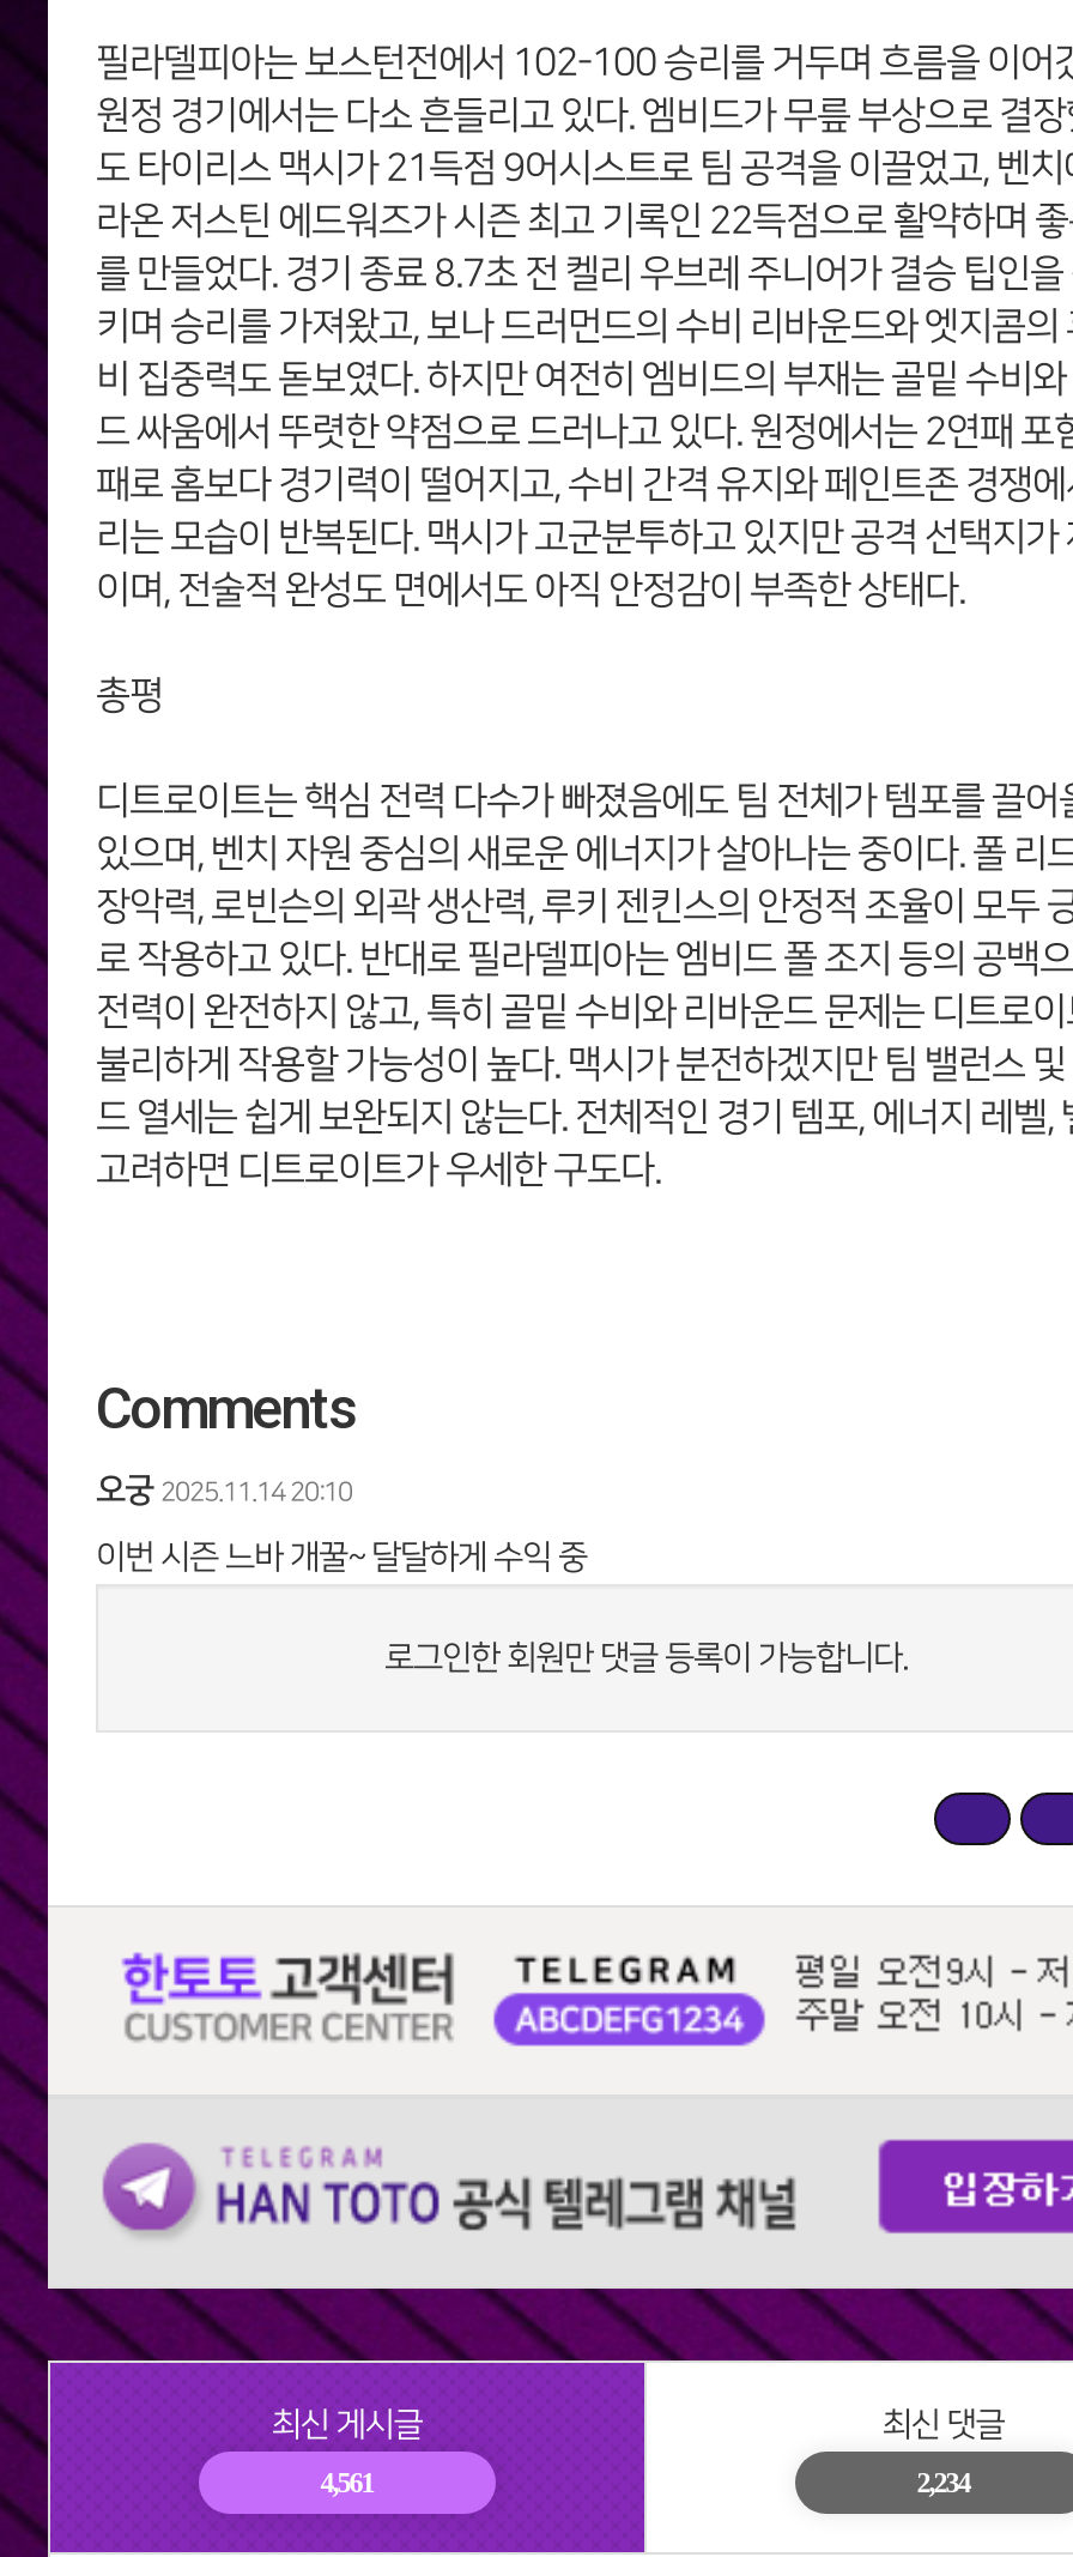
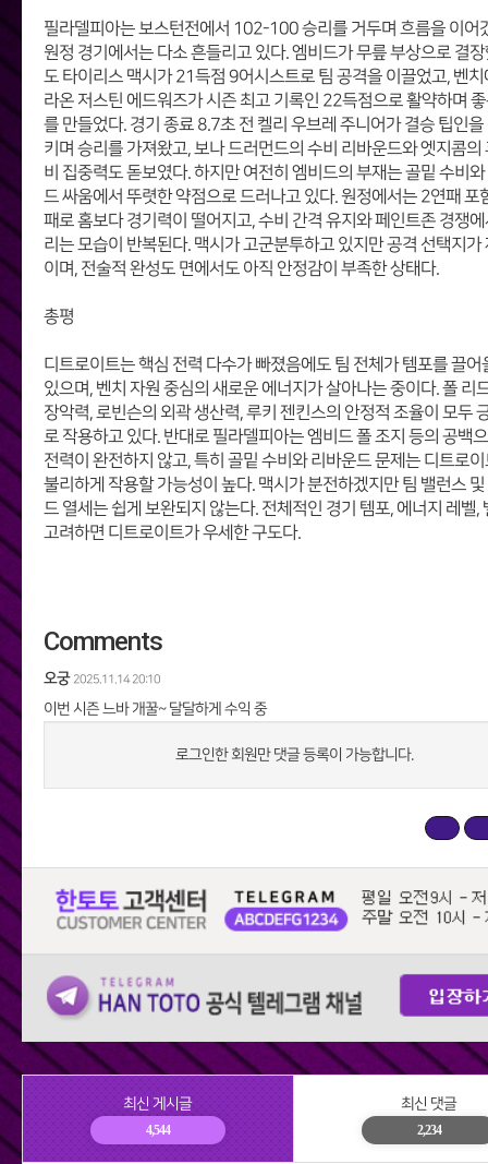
[320,2466,373,2499] 4,561 -> [146,1123,170,1138] 4,544

